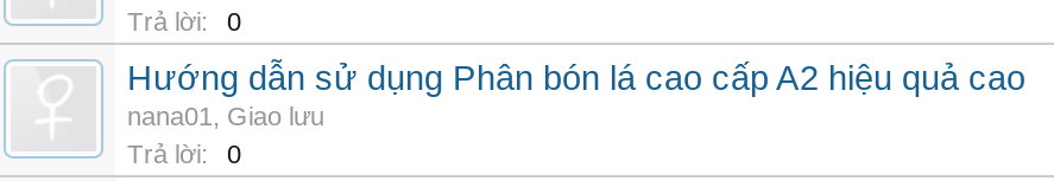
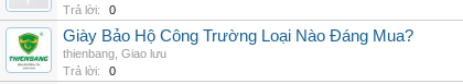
none -> [9,32,47,69] [image]
[127,59,1025,130] Hướng dẫn sử dụng Phân bón lá cao cấp A2 hiệu quả cao | nana01, Giao lưu -> [63,27,413,60] Giày Bảo Hộ Công Trường Loại Nào Đáng Mua? | thienbang, Giao lưu

